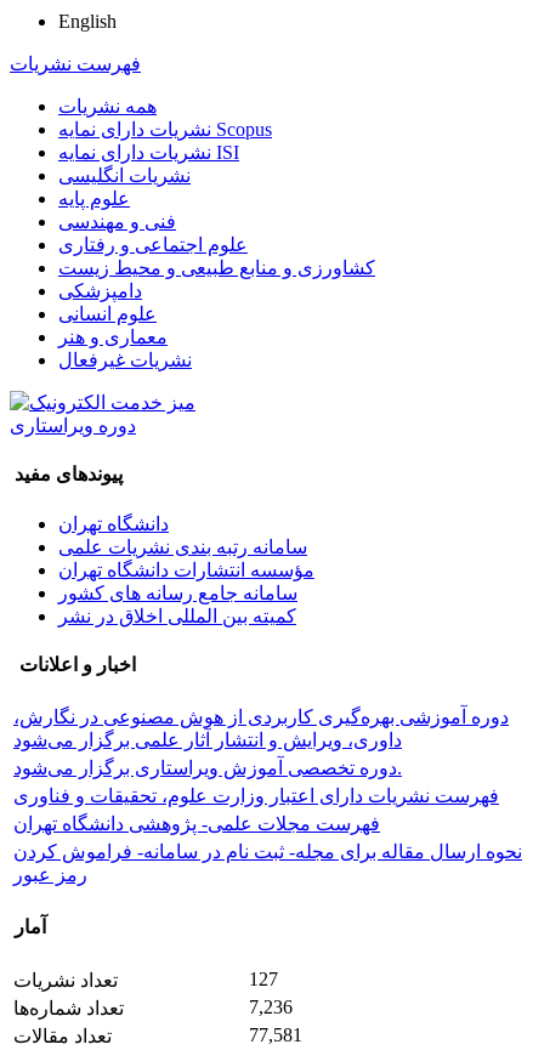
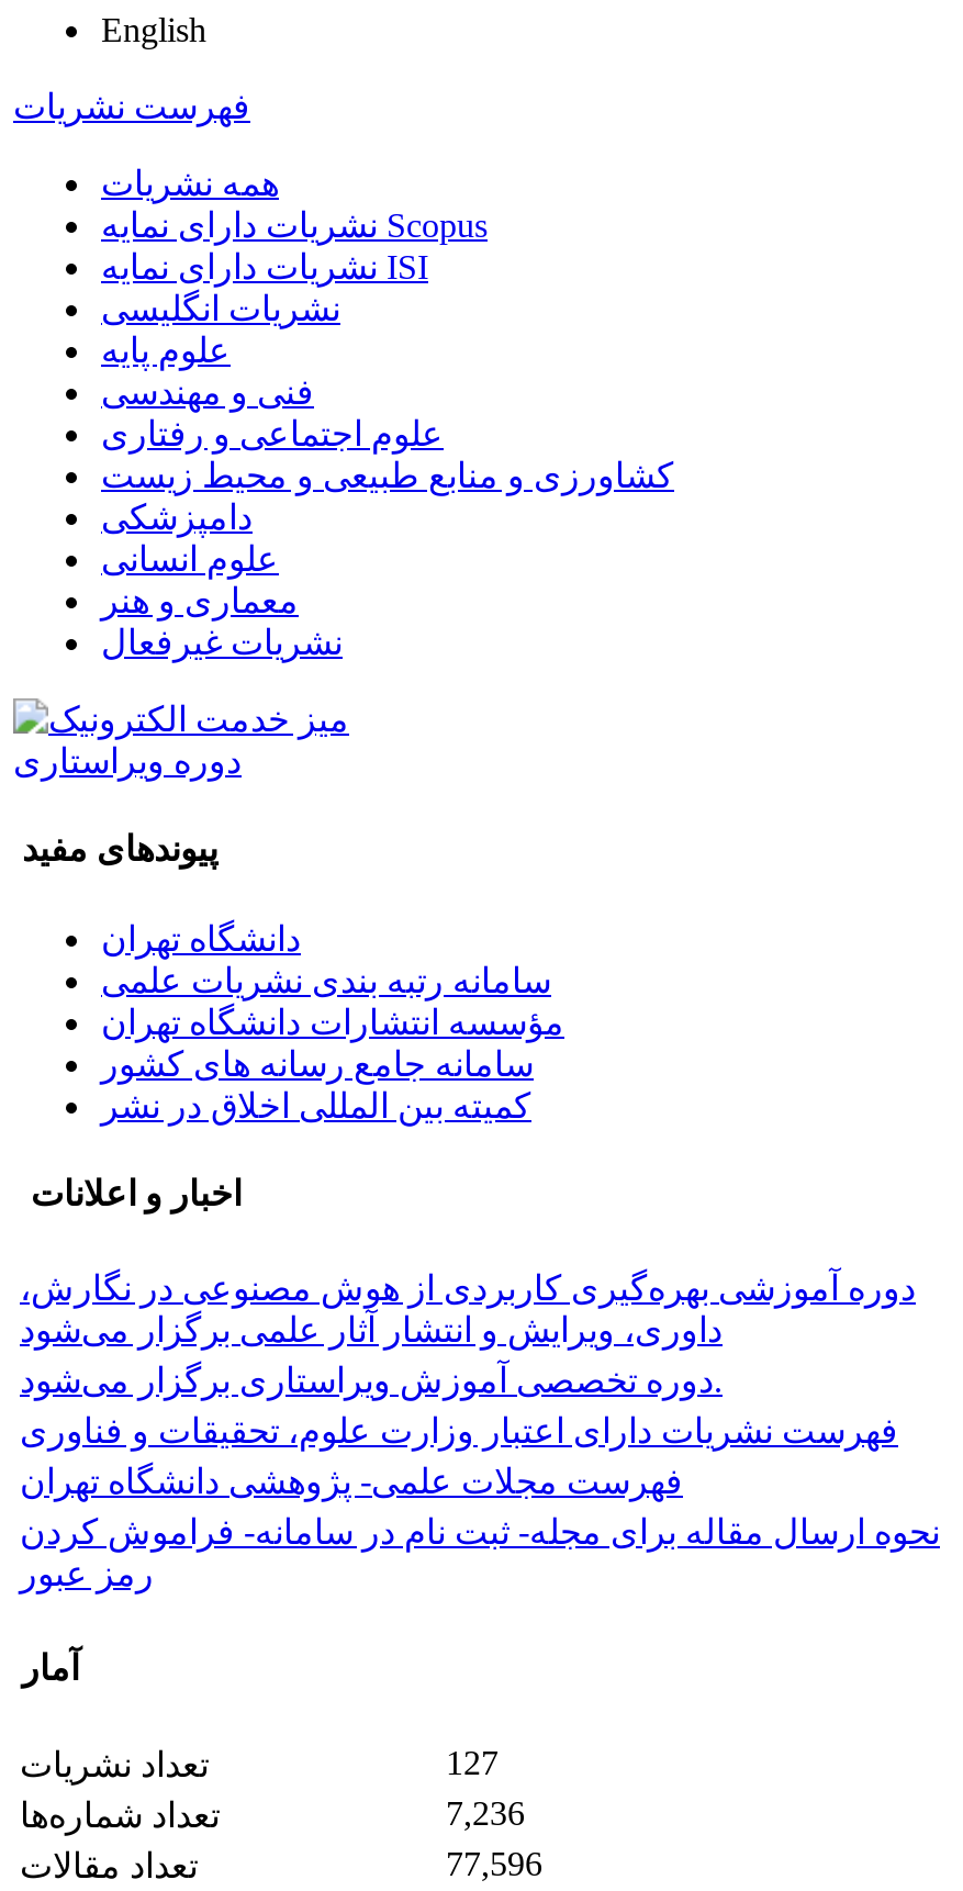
[249,1024,302,1045] 77,581 -> [446,1844,542,1881] 77,596

